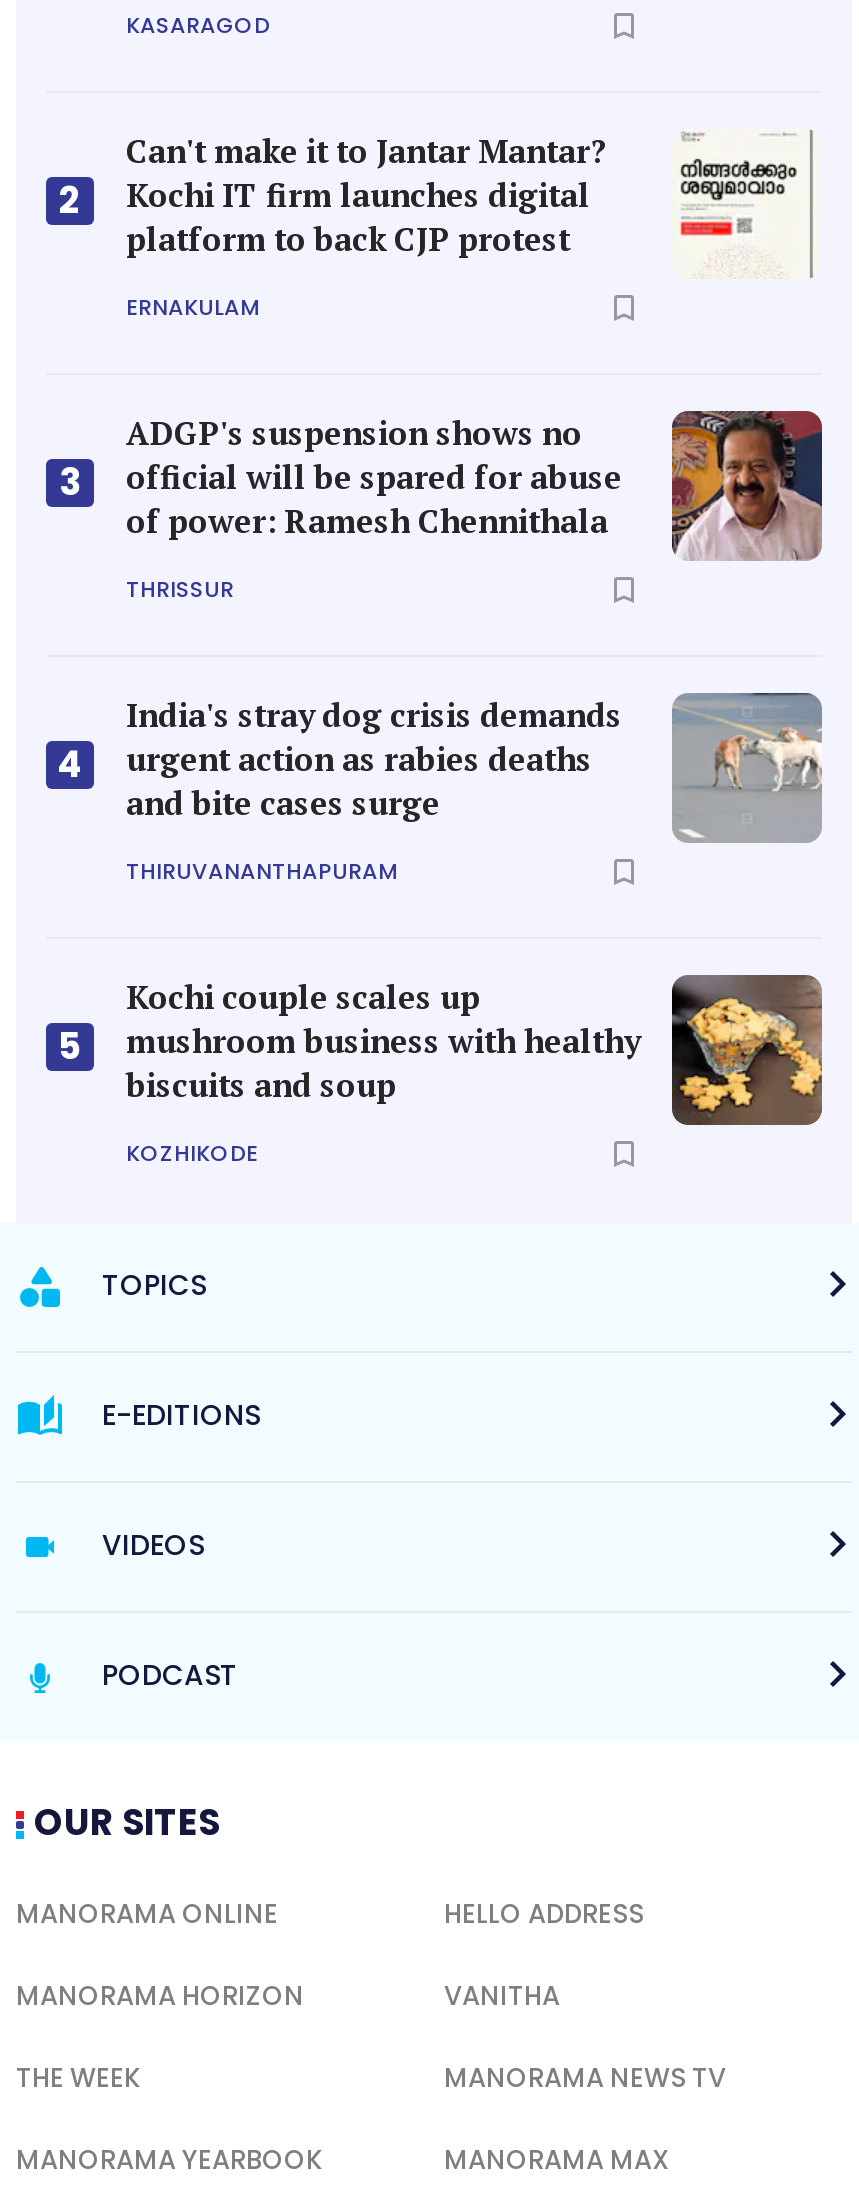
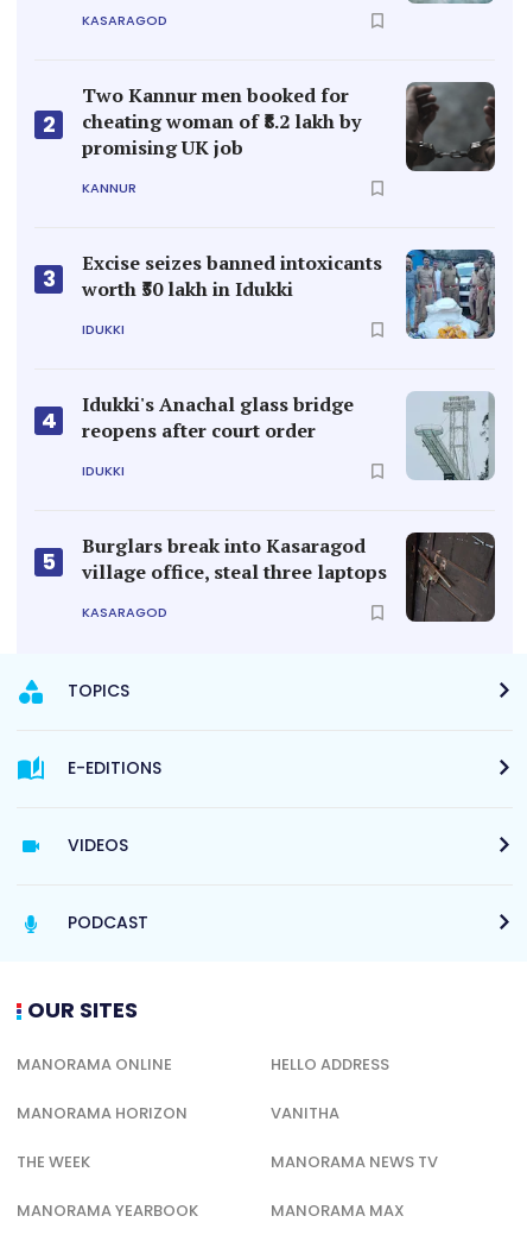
[126,129,822,279] [image] | Can't make it to Jantar Mantar? | Kochi IT firm launches digital | platform to back CJP protest -> [82,81,496,172] [image] | Two Kannur men booked for | cheating woman of ₹8.2 lakh by | promising UK job
[126,291,260,323] ERNAKULAM -> [82,178,136,197] KANNUR
[126,409,822,583] [image] | ADGP's suspension shows no | official will be spared for abuse | of power: Ramesh Chennithala -> [82,248,496,340] [image] | Excise seizes banned intoxicants | worth ₹50 lakh in Idukki
[126,573,234,605] THRISSUR -> [82,320,125,339] IDUKKI
[126,694,622,826] India's stray dog crisis demands | urgent action as rabies deaths | and bite cases surge -> [82,392,354,444] Idukki's Anachal glass bridge | reopens after court order
[672,691,822,865] [image] -> [406,391,495,481] [image]
[126,855,398,887] THIRUVANANTHAPURAM -> [82,461,125,480] IDUKKI
[126,973,824,1147] [image] | Kochi couple scales up | mushroom business with healthy | biscuits and soup -> [82,531,496,623] [image] | Burglars break into Kasaragod | village office, steal three laptops
[126,1137,258,1169] KOZHIKODE -> [82,603,167,622] KASARAGOD

